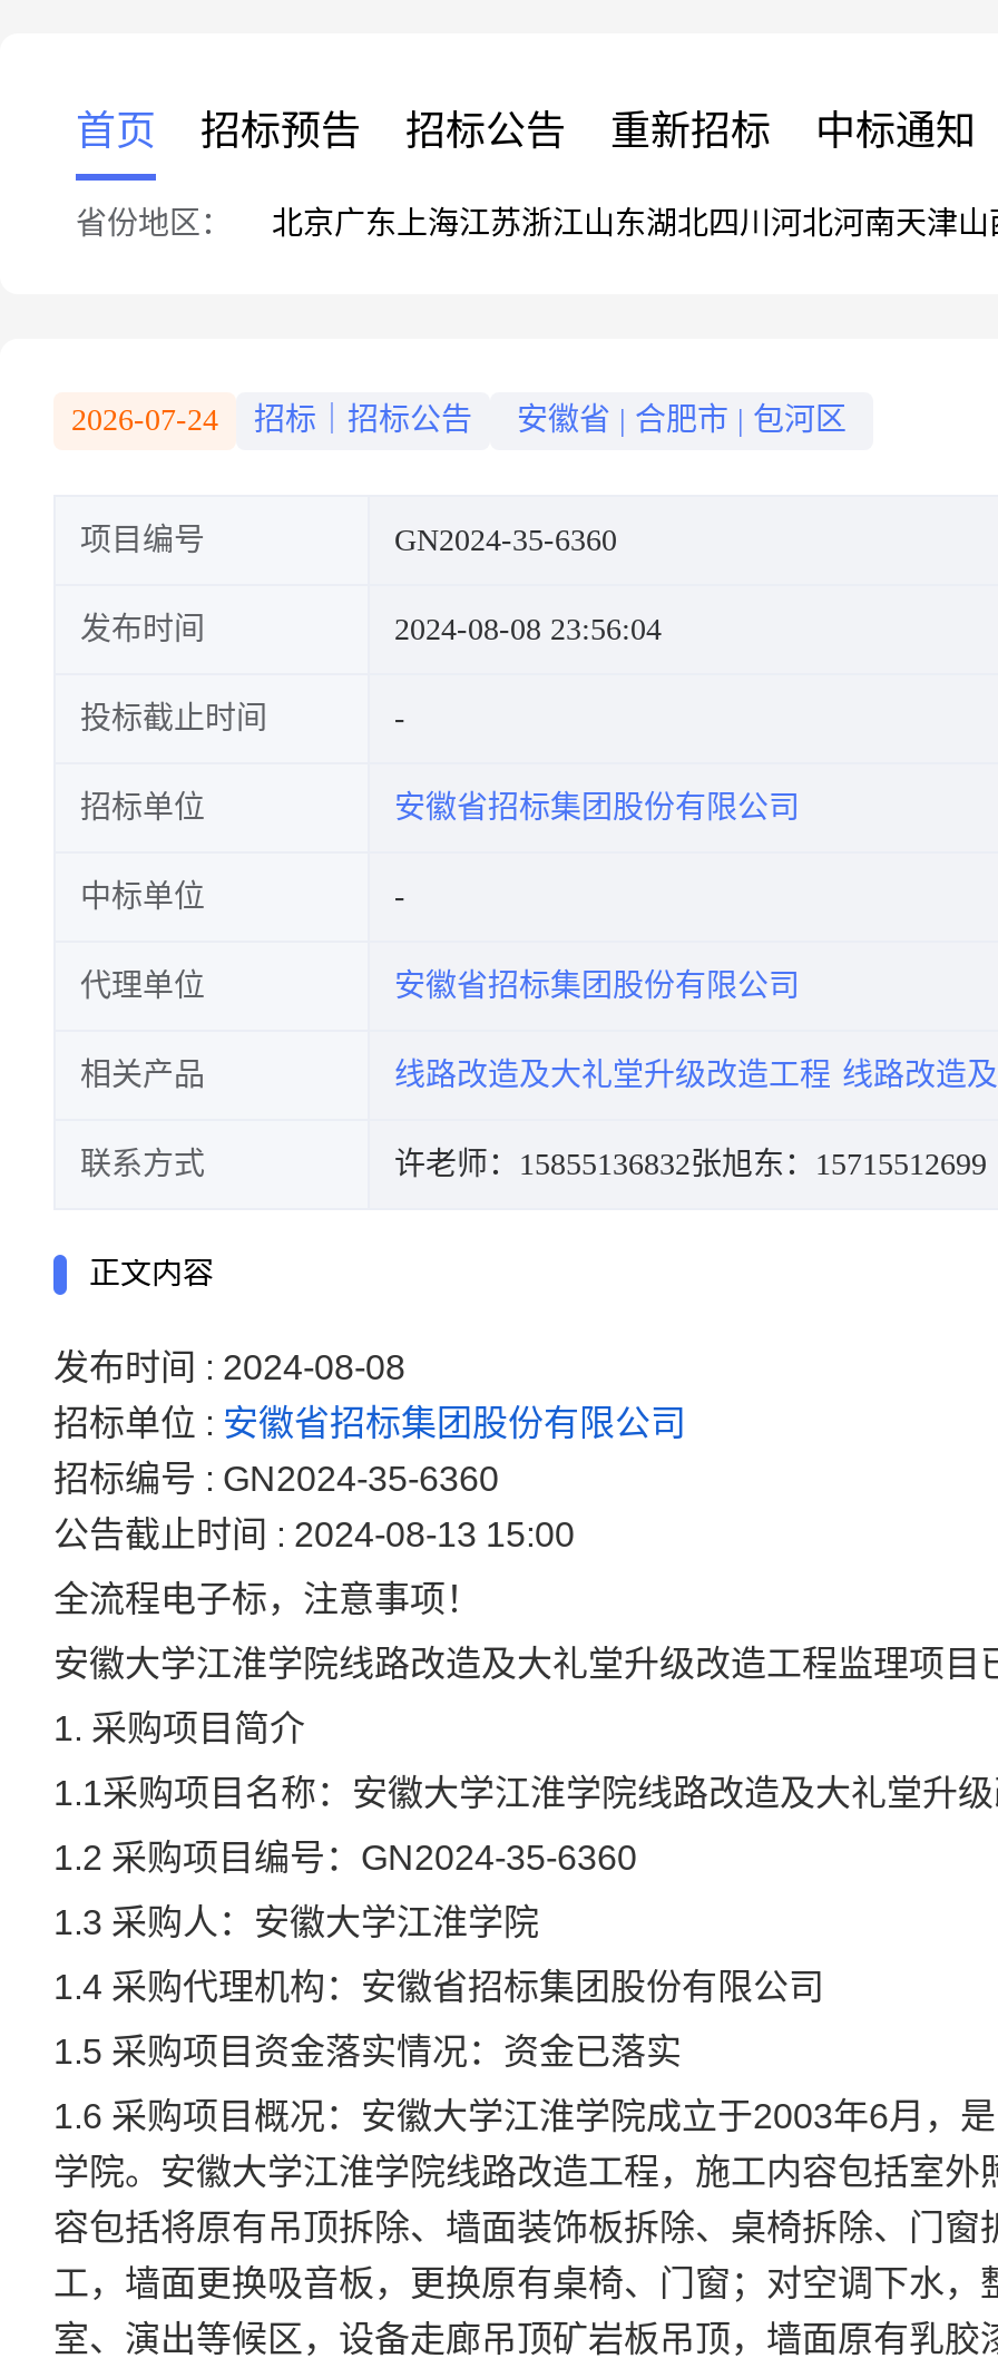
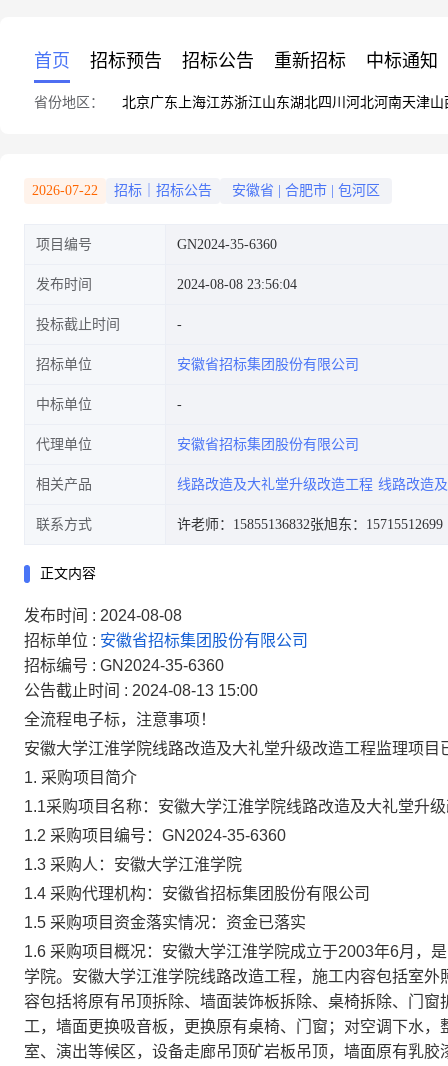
[71,403,218,437] 2026-07-24 -> [32,183,98,198] 2026-07-22

